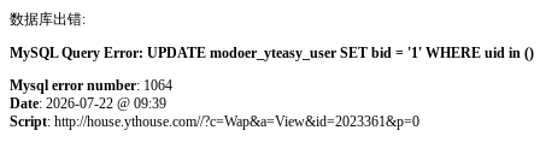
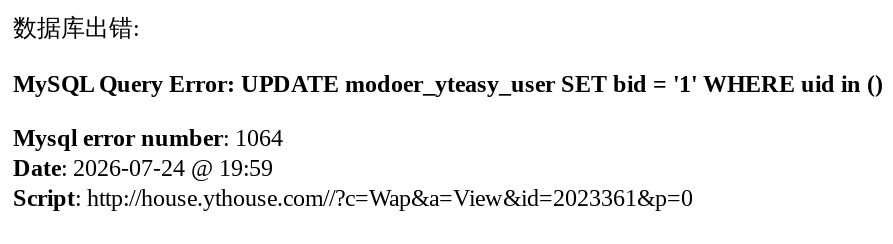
[10,95,166,112] Date: 2026-07-22 @ 09:39 -> [13,154,273,182] Date: 2026-07-24 @ 19:59

